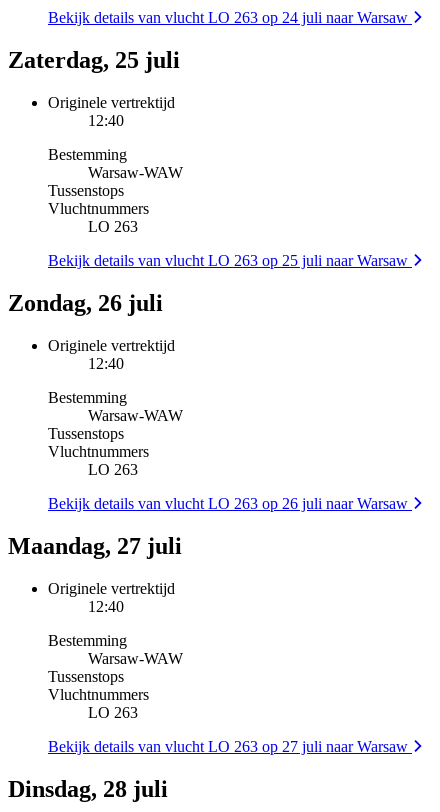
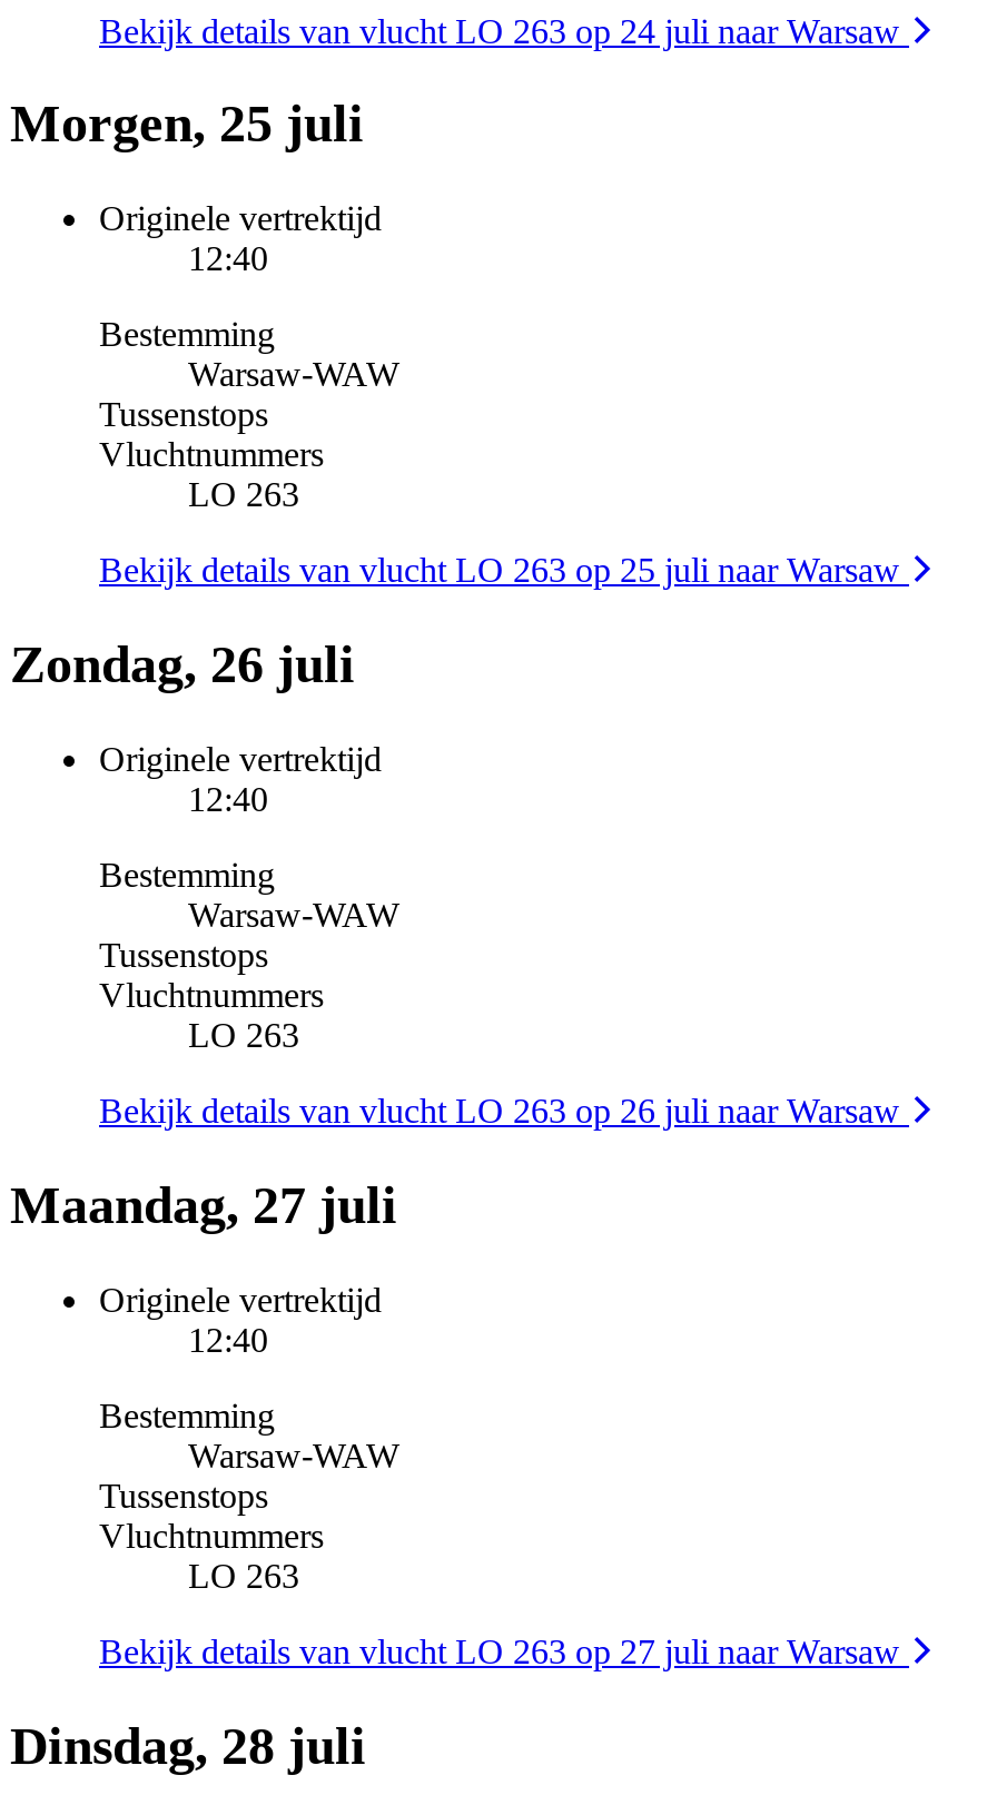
[8,47,180,73] Zaterdag, 25 juli -> [10,96,364,154] Morgen, 25 juli

